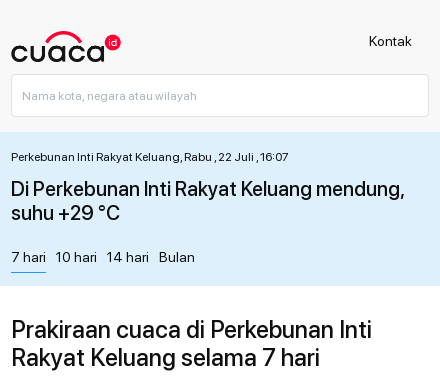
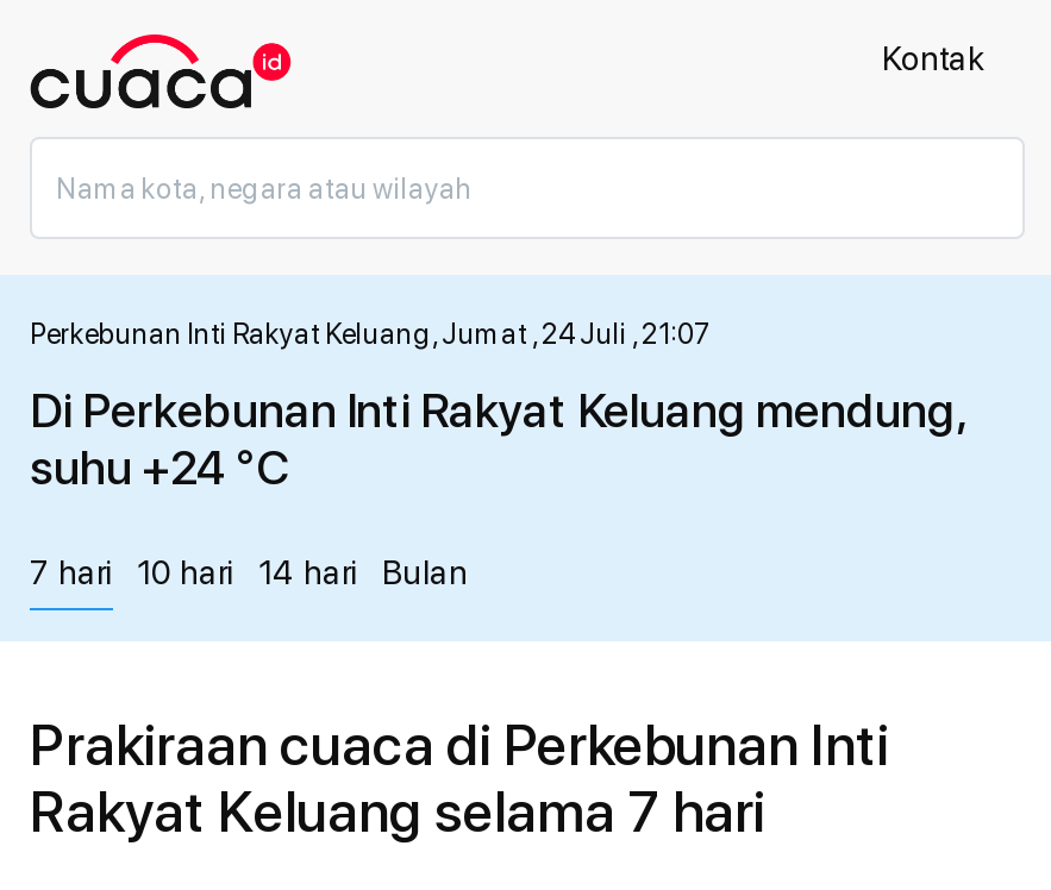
[11,150,289,164] Perkebunan Inti Rakyat Keluang, Rabu , 22 Juli , 16:07 -> [30,318,711,351] Perkebunan Inti Rakyat Keluang, Jumat , 24 Juli , 21:07
[11,201,120,225] suhu +29 °C -> [30,439,289,496] suhu +24 °C

